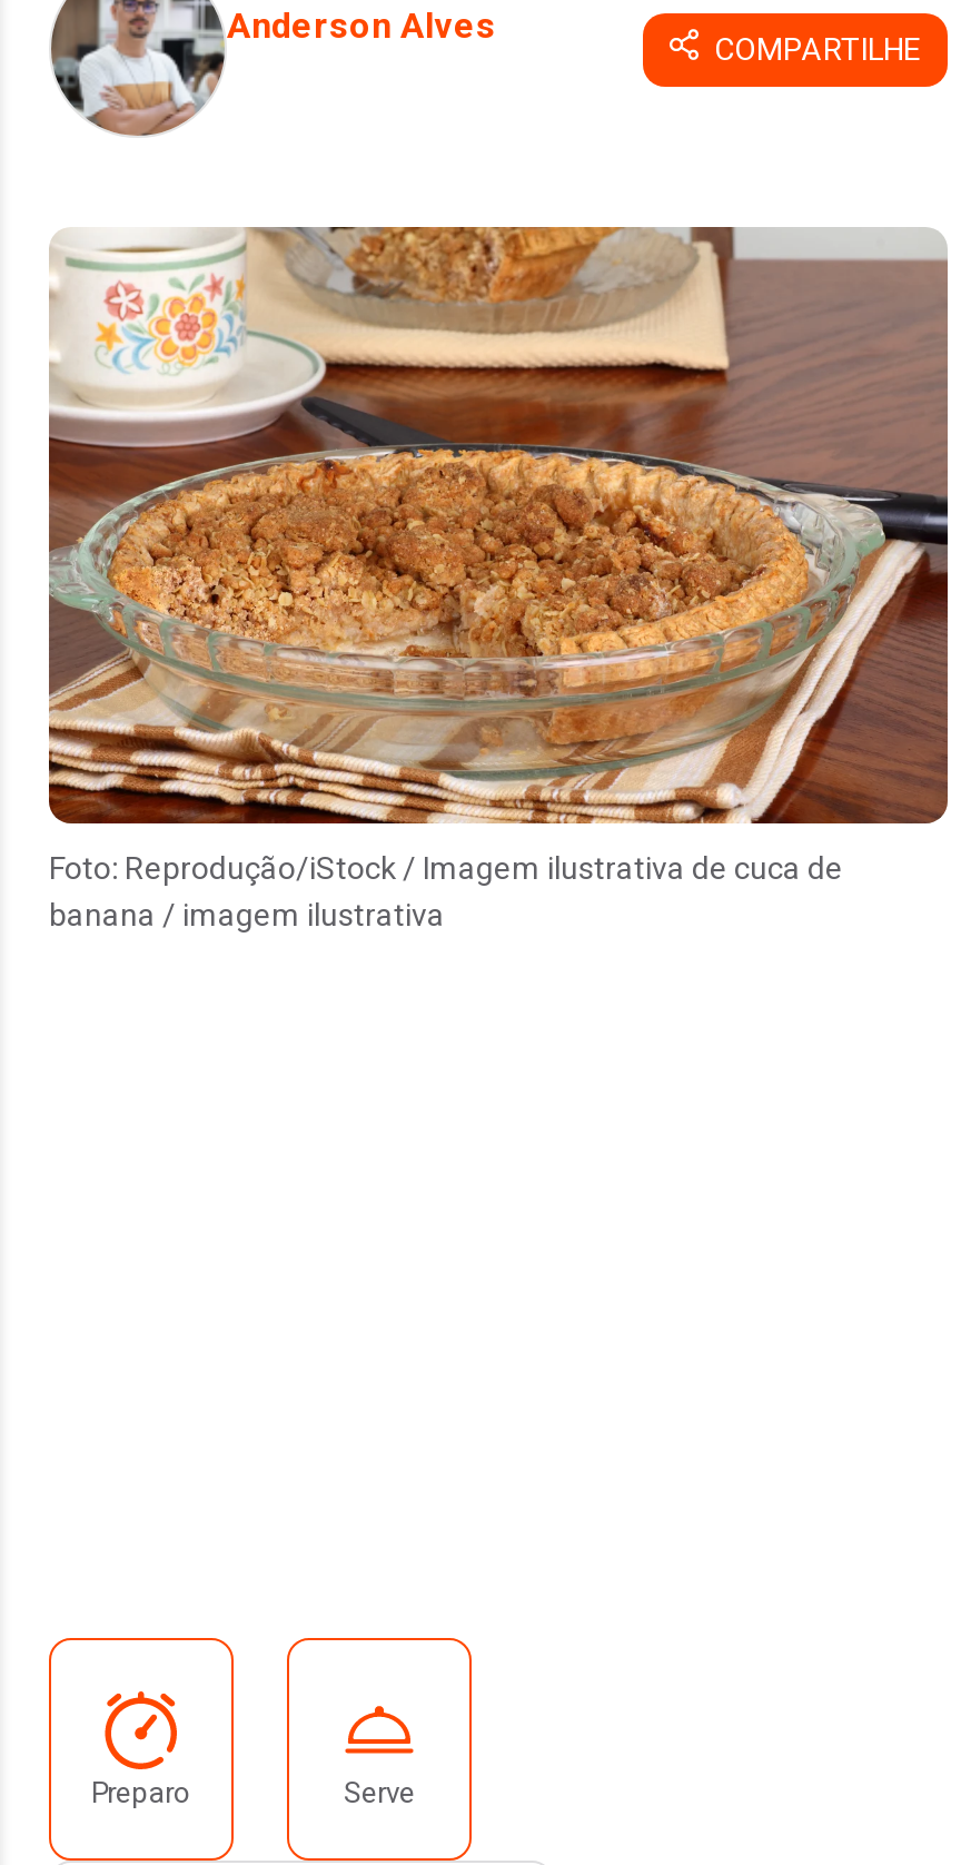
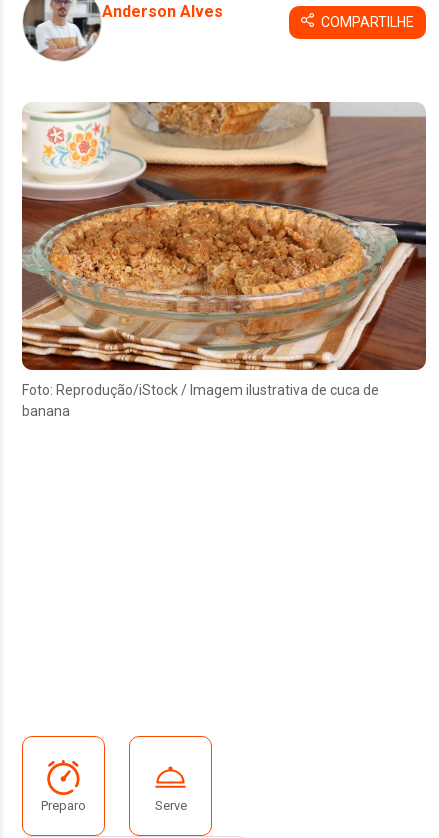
[49,897,445,932] banana / imagem ilustrativa -> [22,403,70,419] banana

